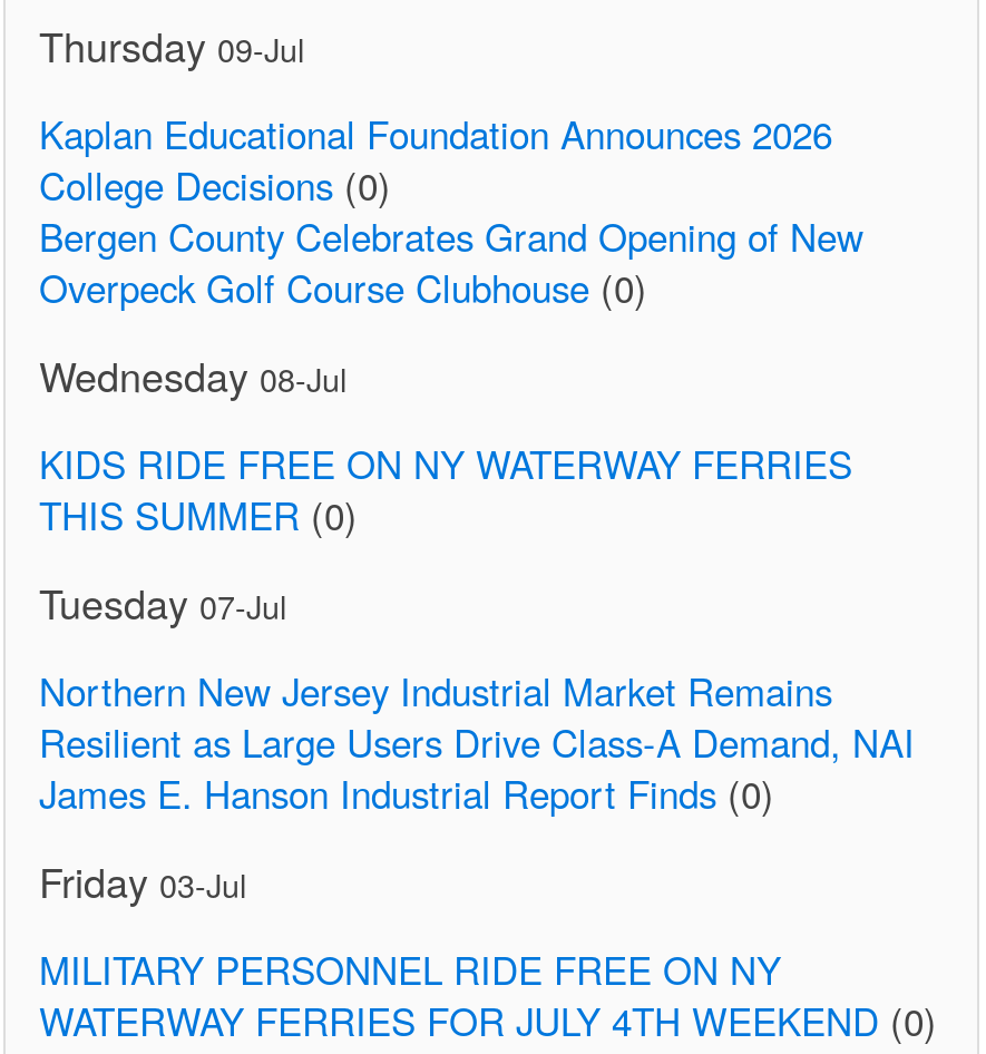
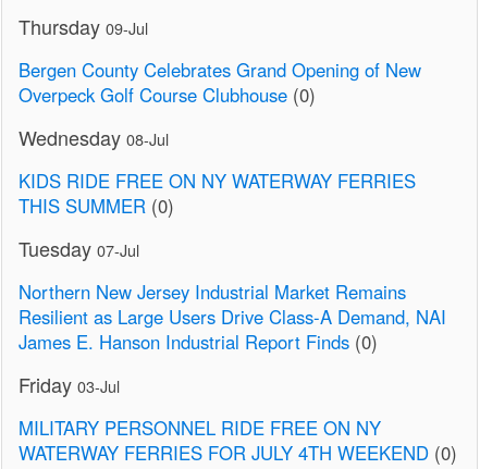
[39,107,832,211] Kaplan Educational Foundation Announces 2026 | College Decisions (0) -> none

